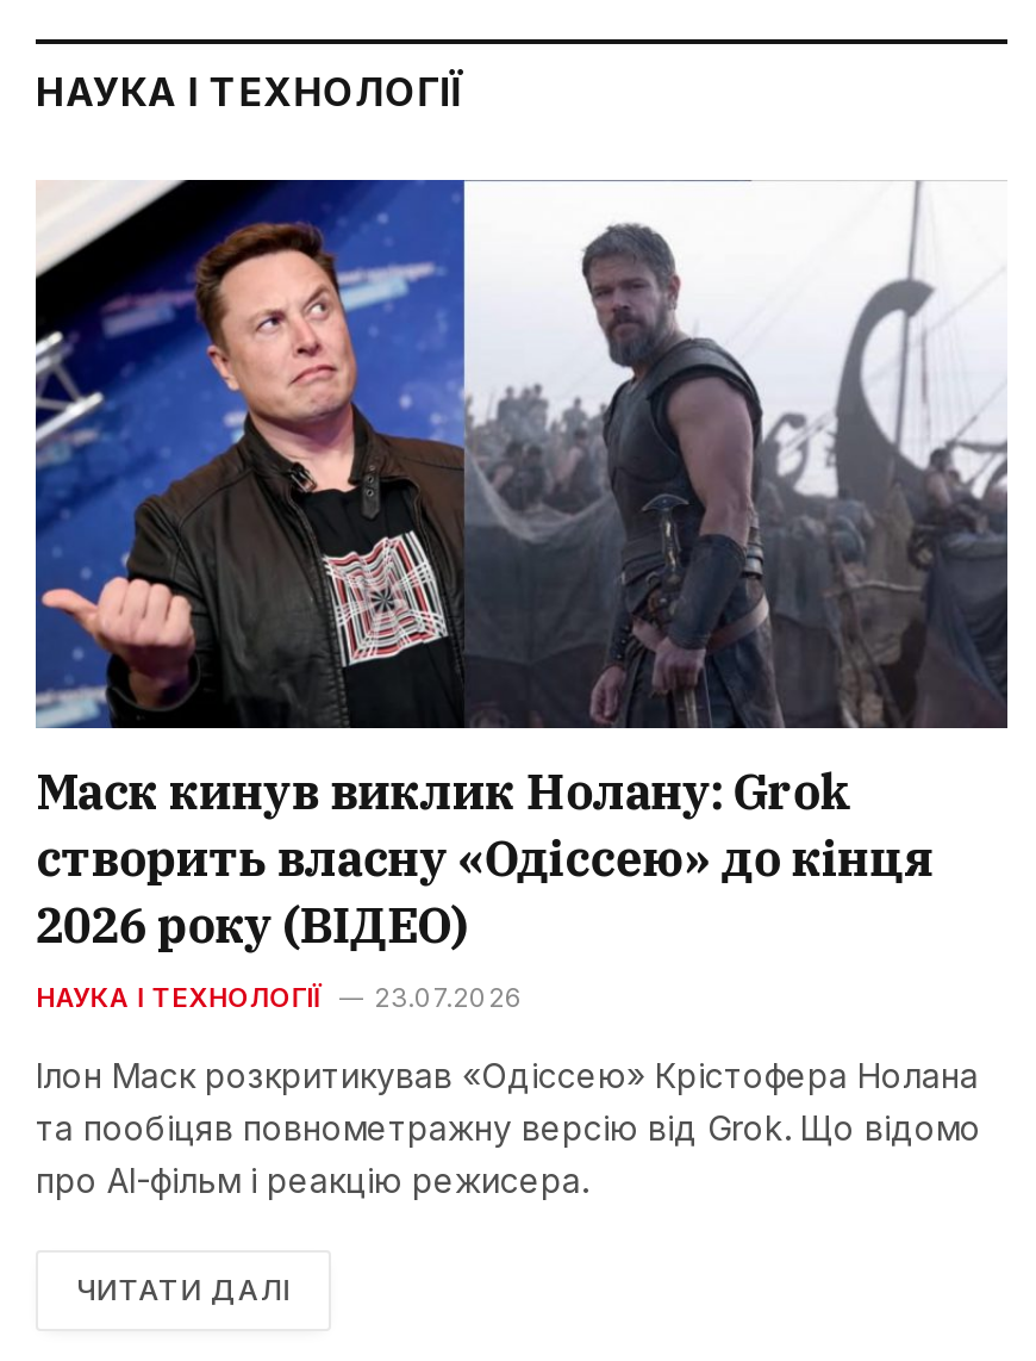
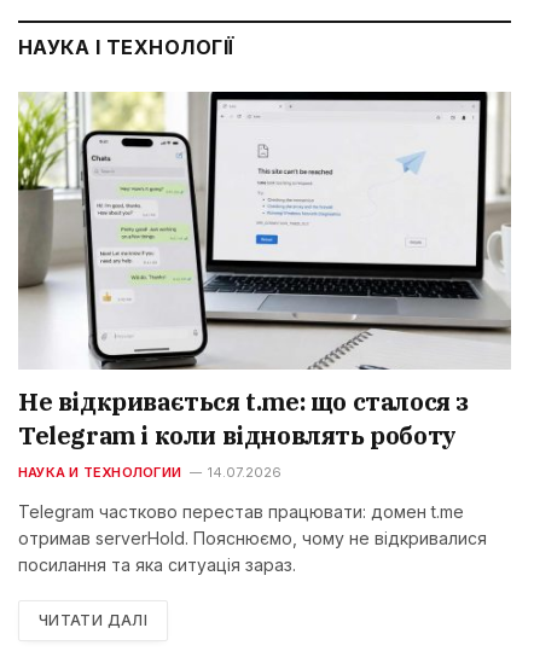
[33,178,1010,1014] [image] | Маск кинув виклик Нолану: Grok | створить власну «Одіссею» до кінця | 2026 року (ВІДЕО) | НАУКА І ТЕХНОЛОГІЇ | 23.07.2026 -> [17,91,511,480] [image] | Не відкривається t.me: що сталося з | Telegram і коли відновлять роботу | НАУКА И ТЕХНОЛОГИИ | 14.07.2026
[36,1054,981,1200] Ілон Маск розкритикував «Одіссею» Крістофера Нолана | та пообіцяв повнометражну версію від Grok. Що відомо | про AI-фільм і реакцію режисера. -> [18,501,487,575] Telegram частково перестав працювати: домен t.me | отримав serverHold. Пояснюємо, чому не відкривалися | посилання та яка ситуація зараз.

